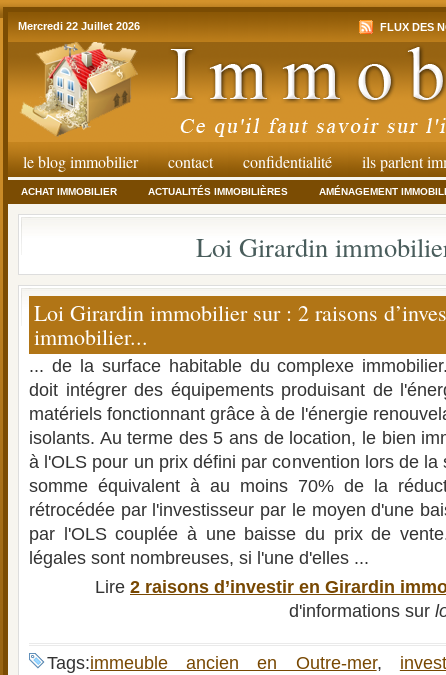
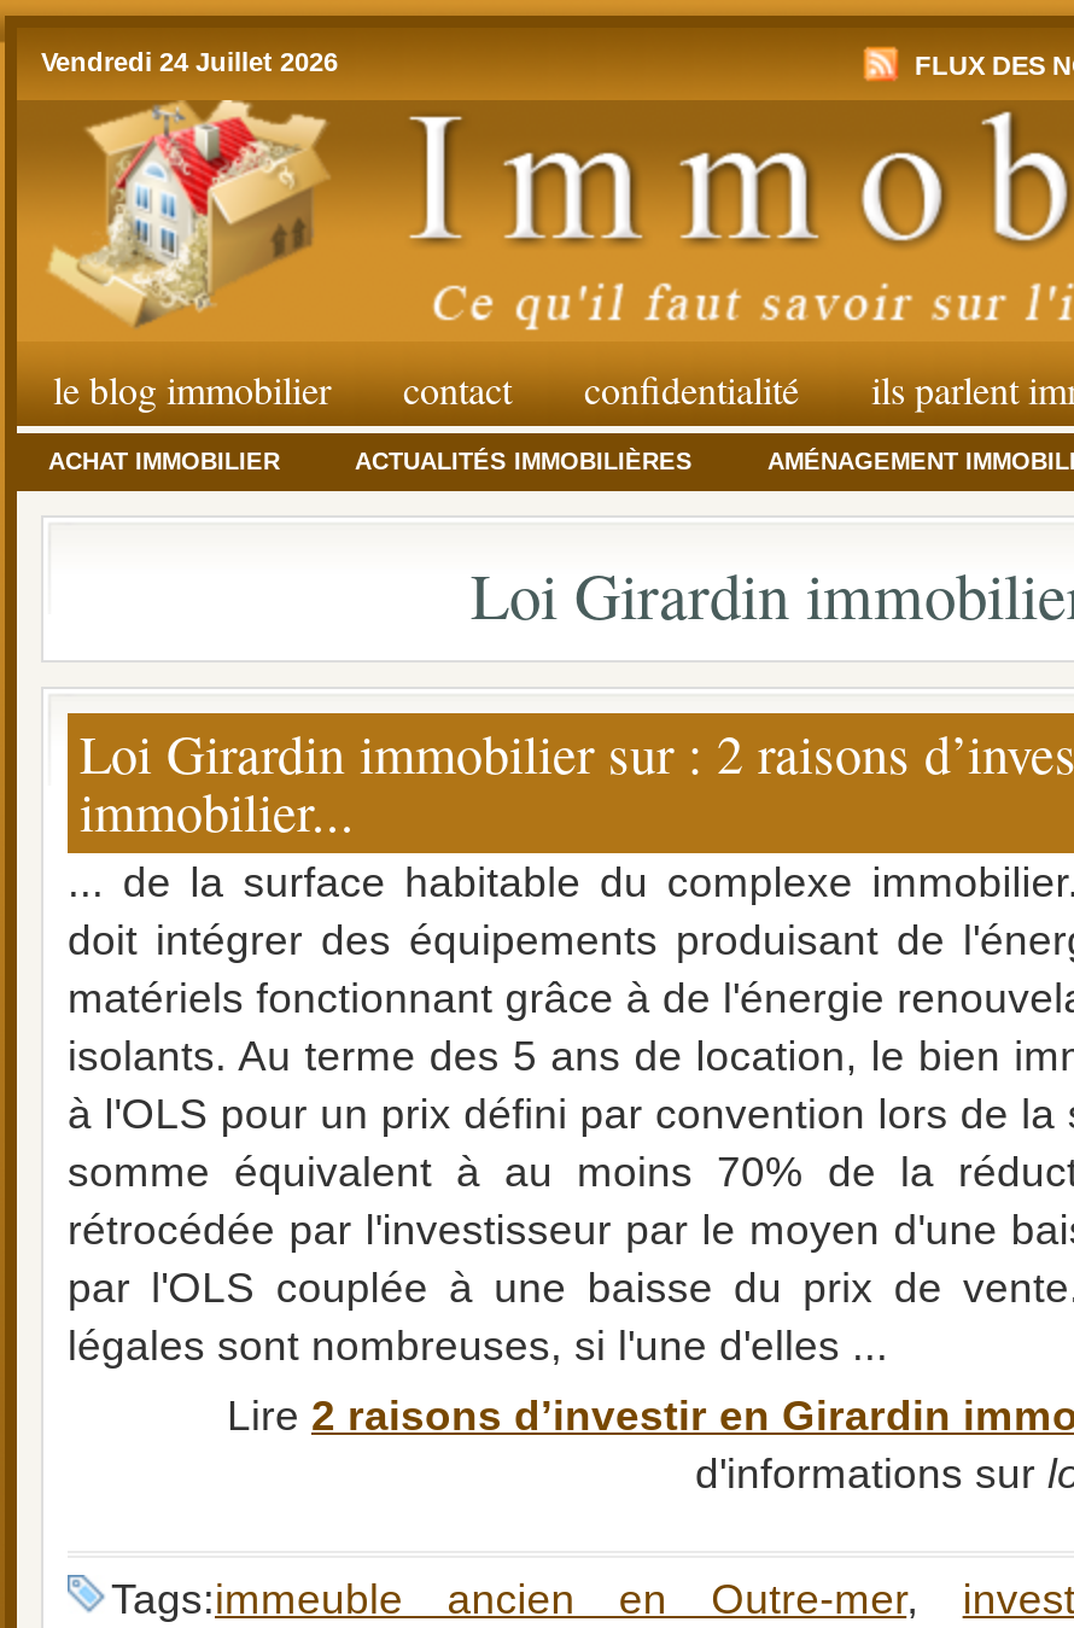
[18,20,140,32] Mercredi 22 Juillet 2026 -> [41,47,338,76] Vendredi 24 Juillet 2026

